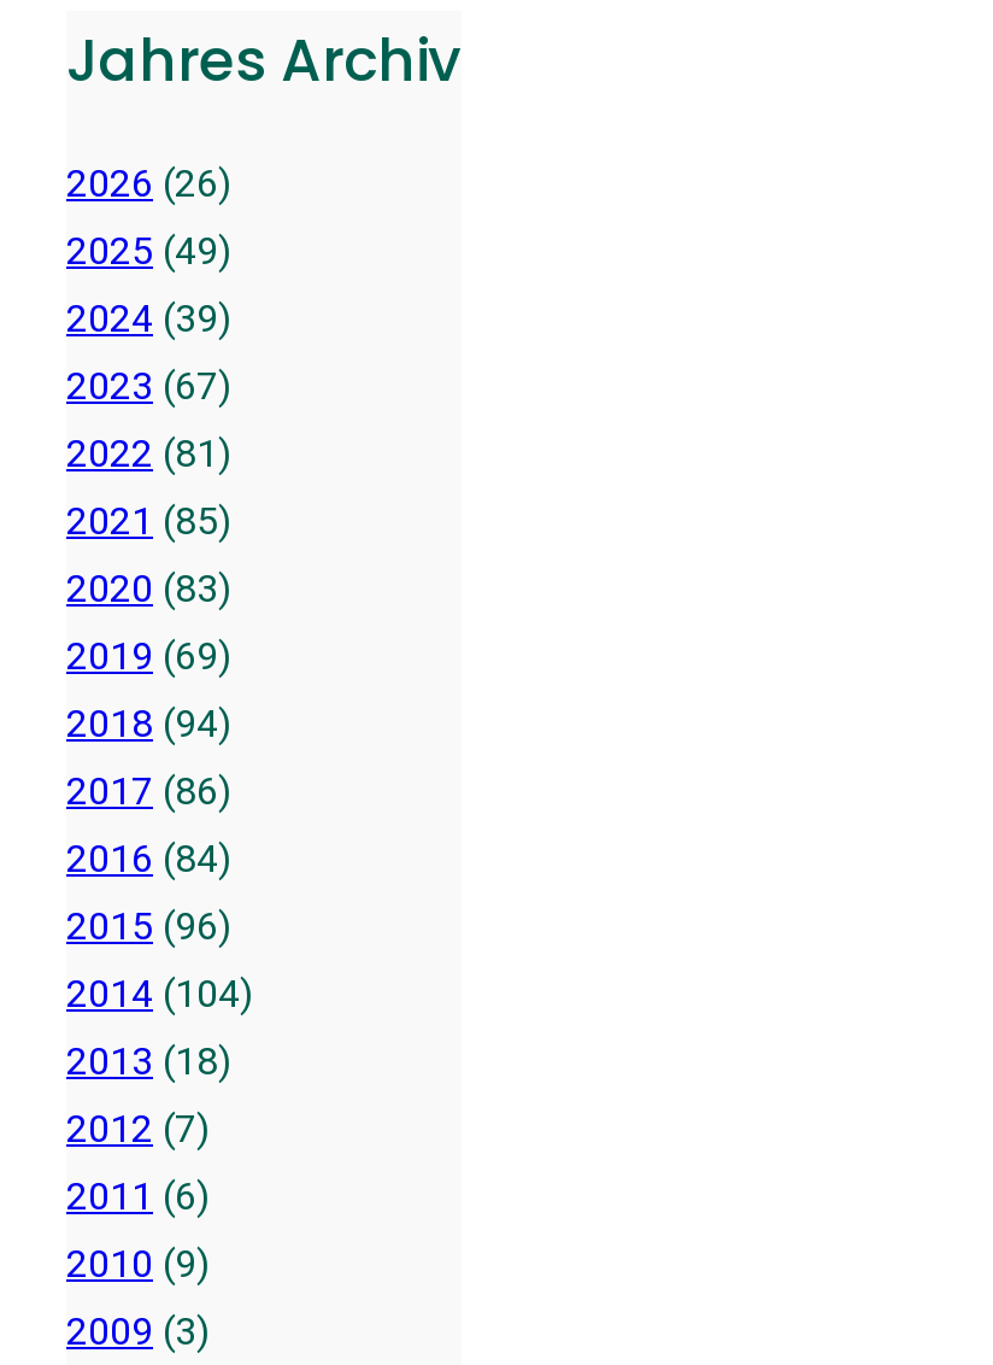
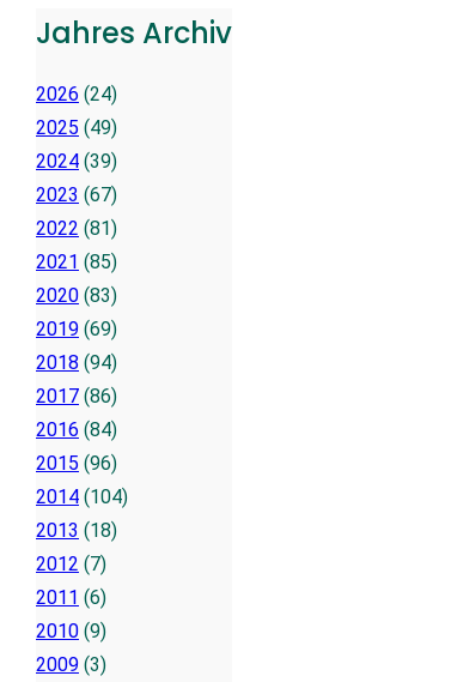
[66,161,230,207] 2026 (26) -> [36,83,117,106] 2026 (24)

